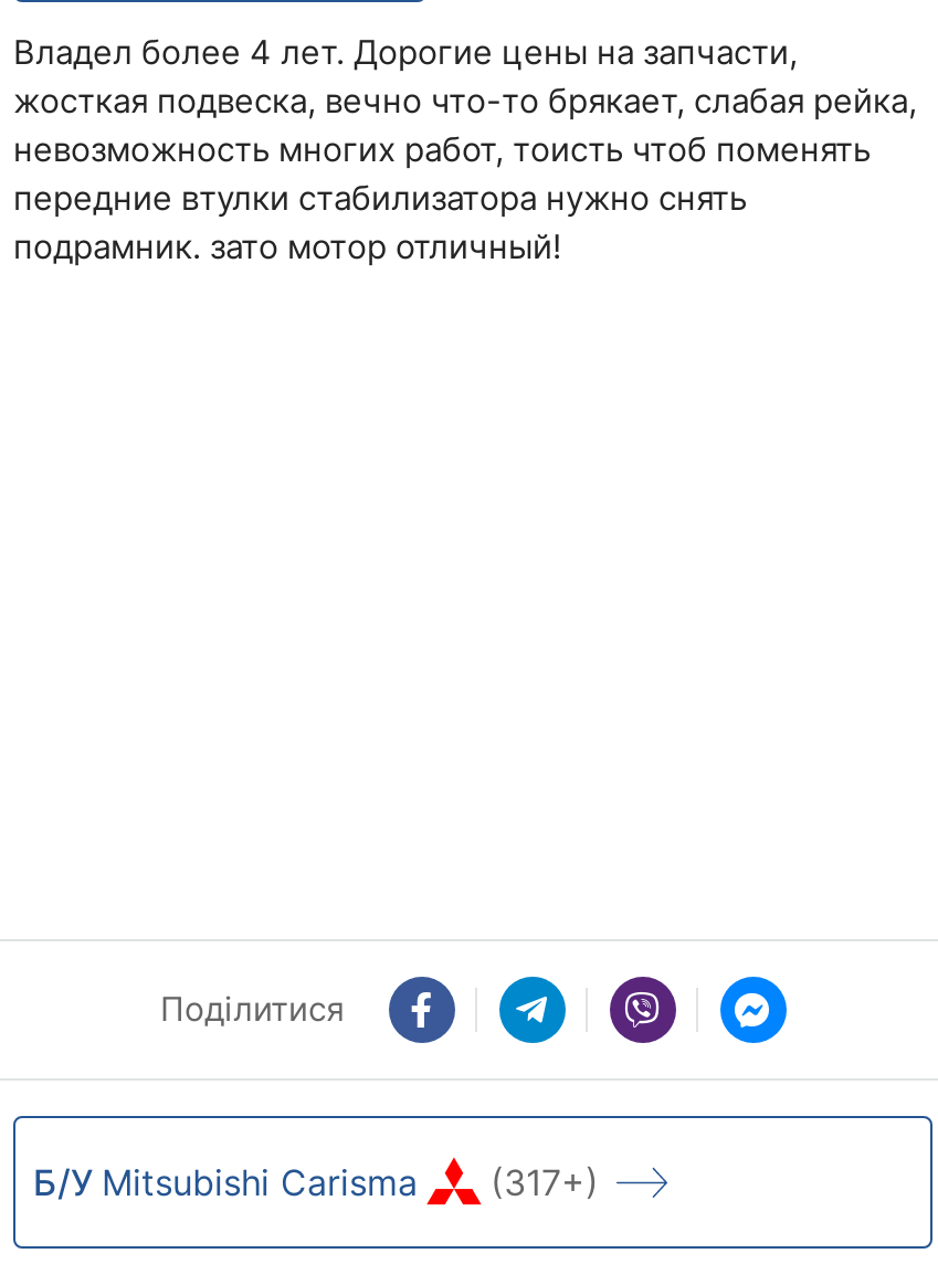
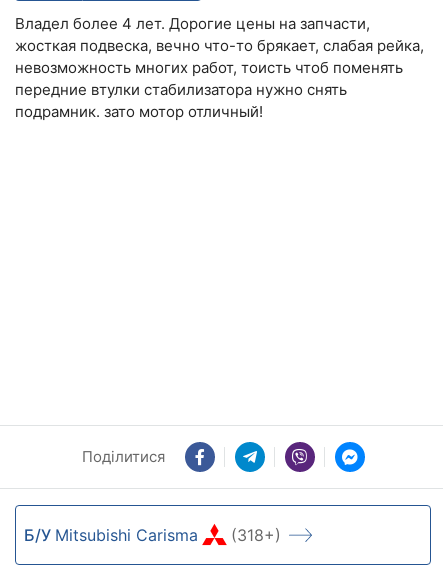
[33,1159,599,1203] Б/У Mitsubishi Carisma (317+) -> [24,525,281,545] Б/У Mitsubishi Carisma (318+)

